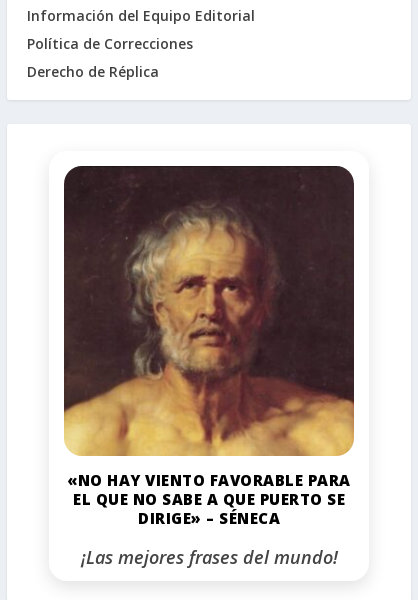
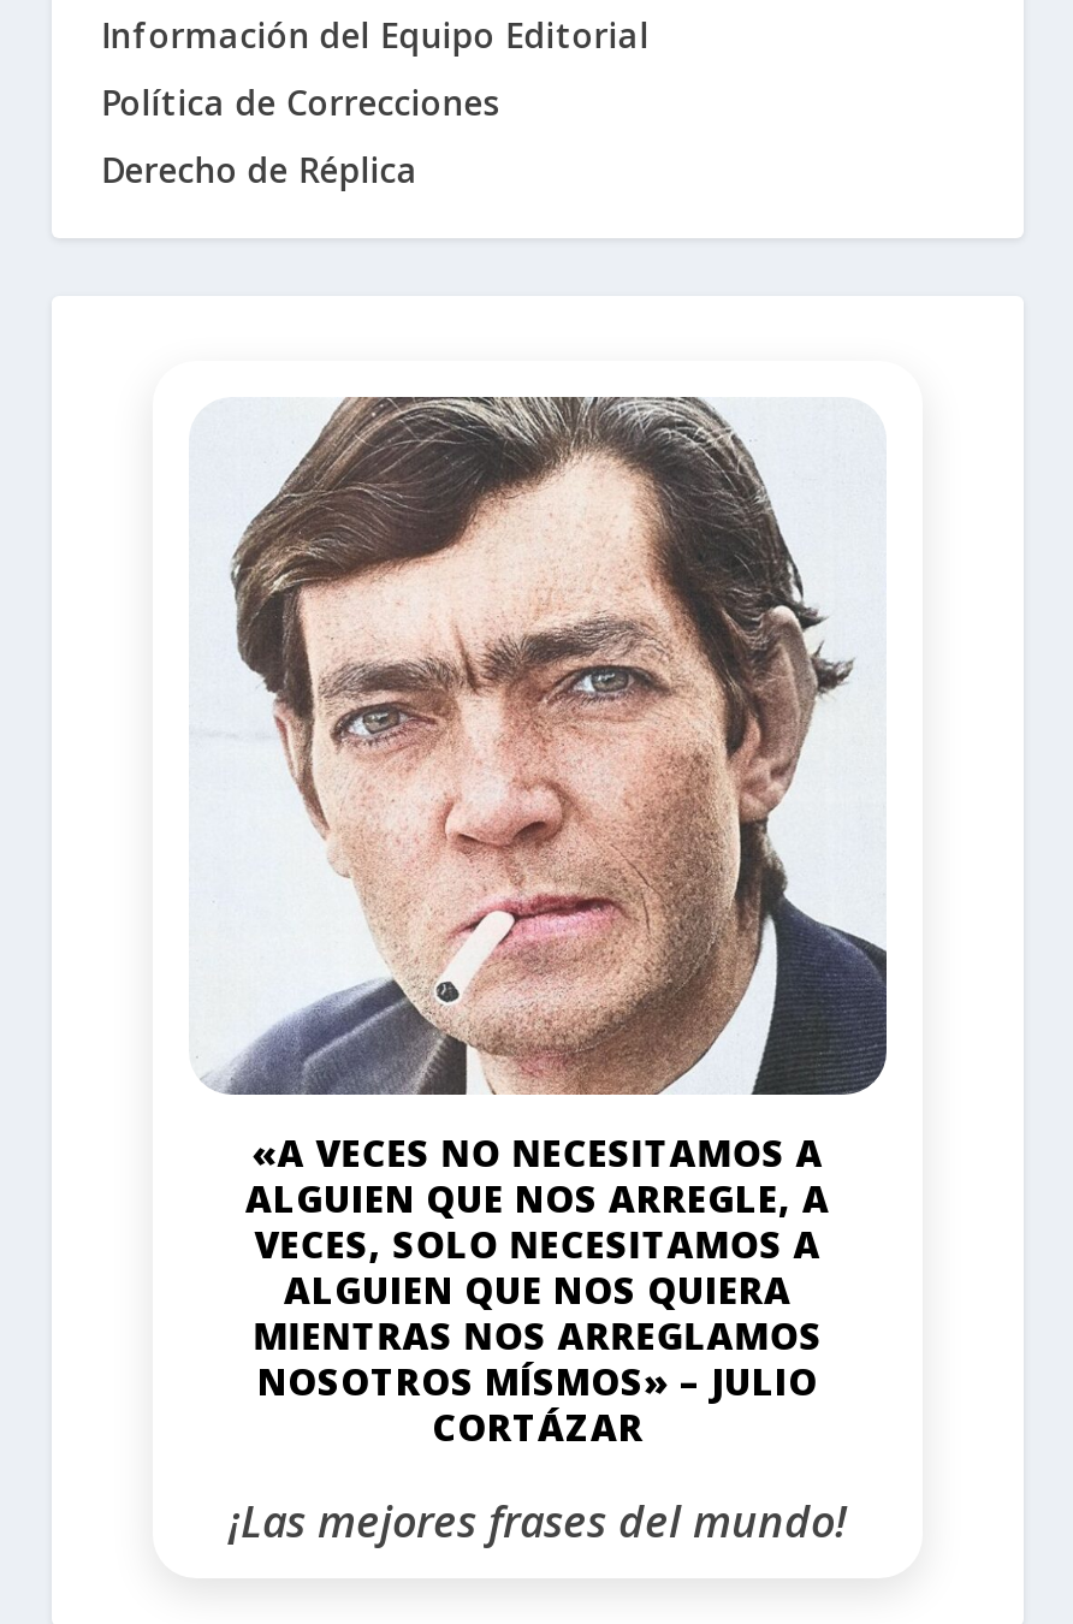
[63,165,355,528] [image] | «NO HAY VIENTO FAVORABLE PARA | EL QUE NO SABE A QUE PUERTO SE | DIRIGE» – SÉNECA -> [189,395,889,1450] [image] | «A VECES NO NECESITAMOS A | ALGUIEN QUE NOS ARREGLE, A | VECES, SOLO NECESITAMOS A | ALGUIEN QUE NOS QUIERA | MIENTRAS NOS ARREGLAMOS | NOSOTROS MÍSMOS» – JULIO | CORTÁZAR

